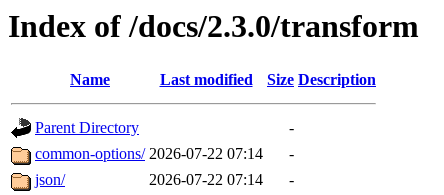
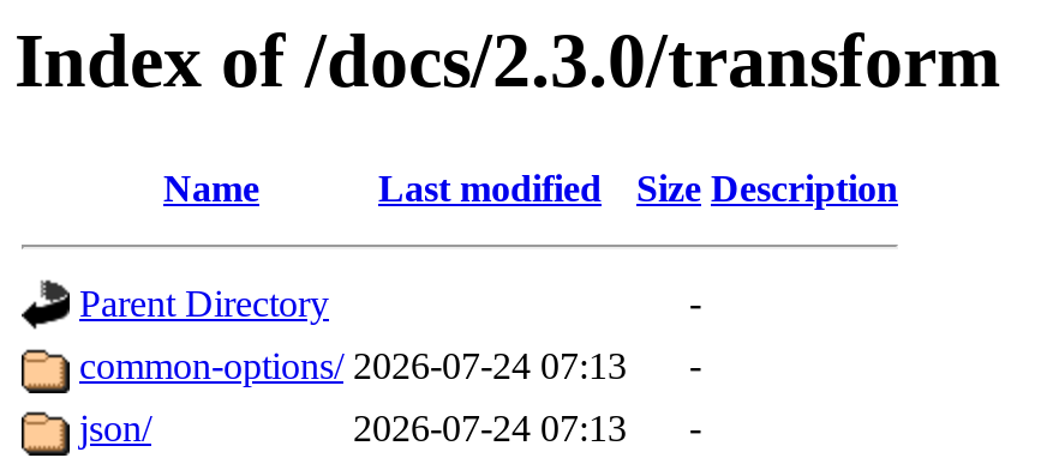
[35,145,263,162] common-options/ 2026-07-22 07:14 -> [79,346,627,387] common-options/ 2026-07-24 07:13
[149,171,263,188] 2026-07-22 07:14 -> [353,409,627,449] 2026-07-24 07:13

